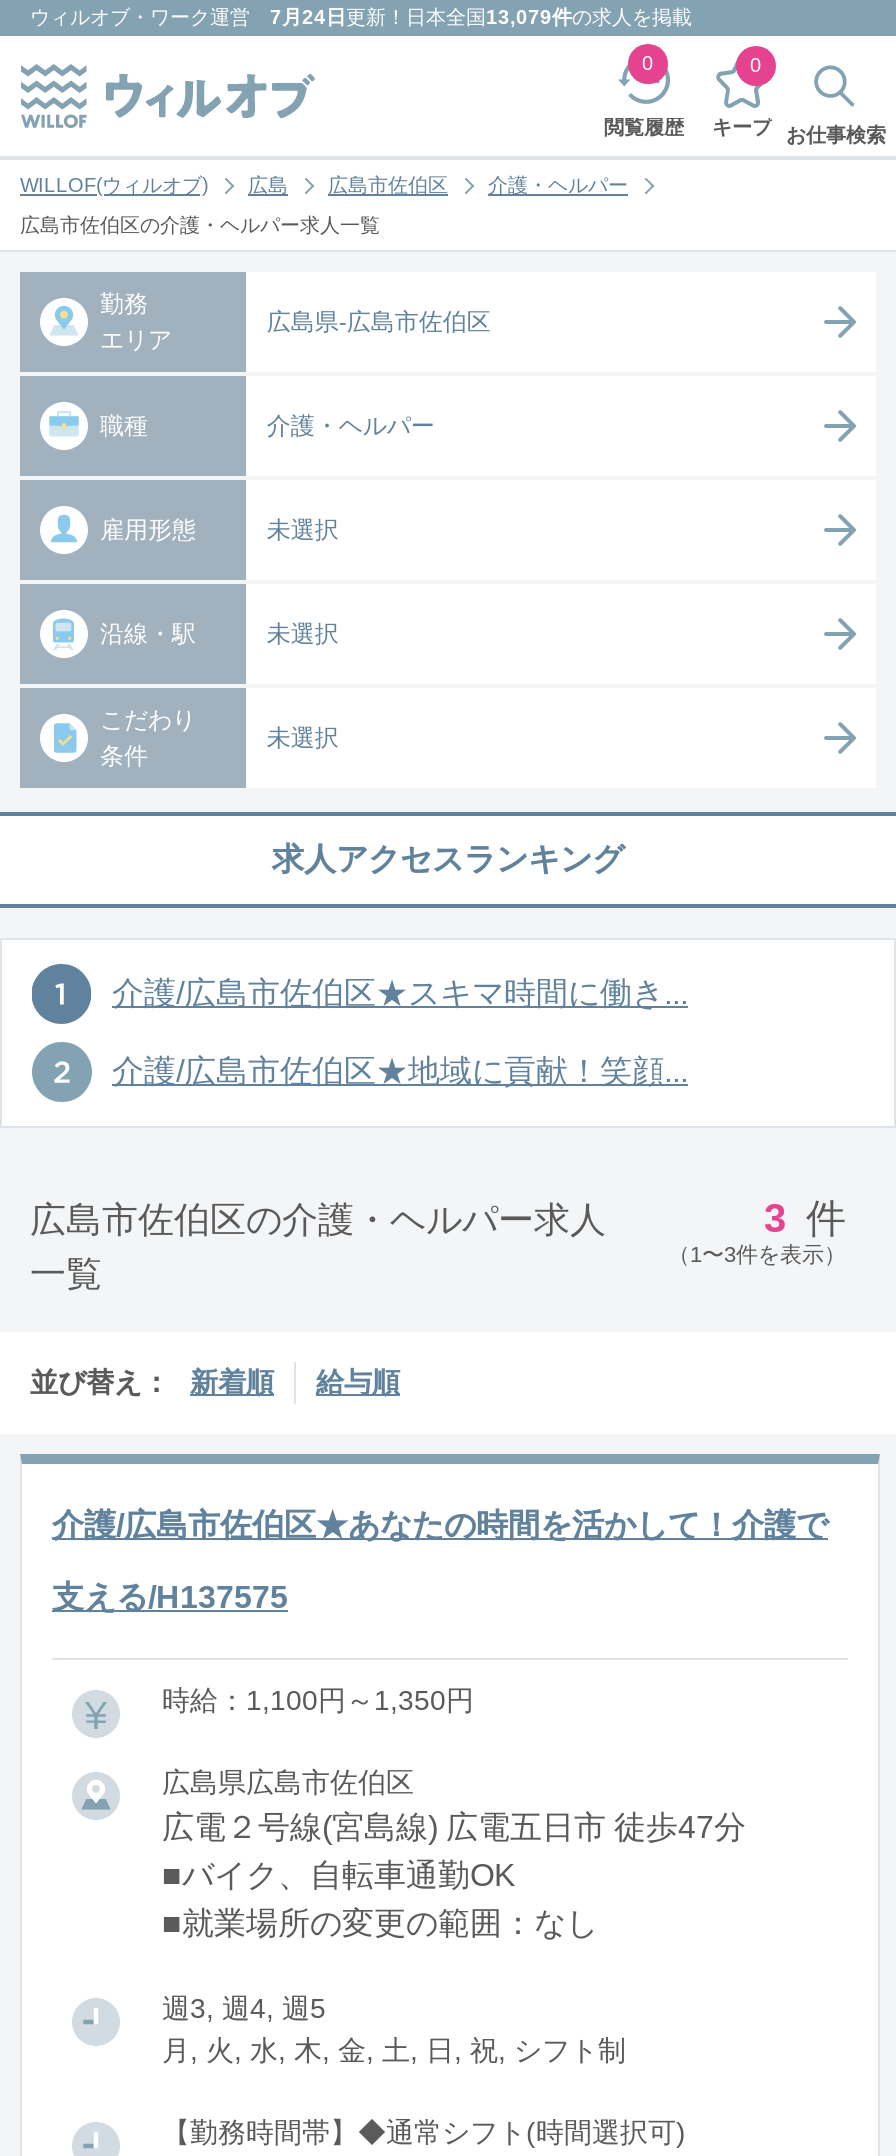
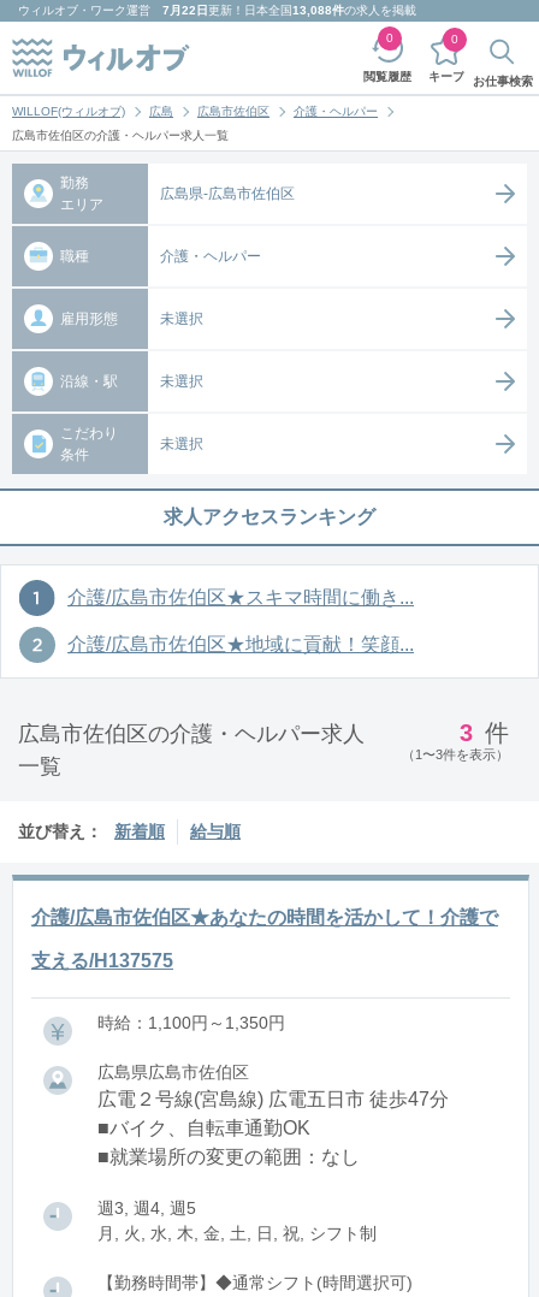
[30,6,692,28] ウィルオブ・ワーク運営7月24日更新！日本全国13,079件の求人を掲載 -> [18,4,416,17] ウィルオブ・ワーク運営7月22日更新！日本全国13,088件の求人を掲載

